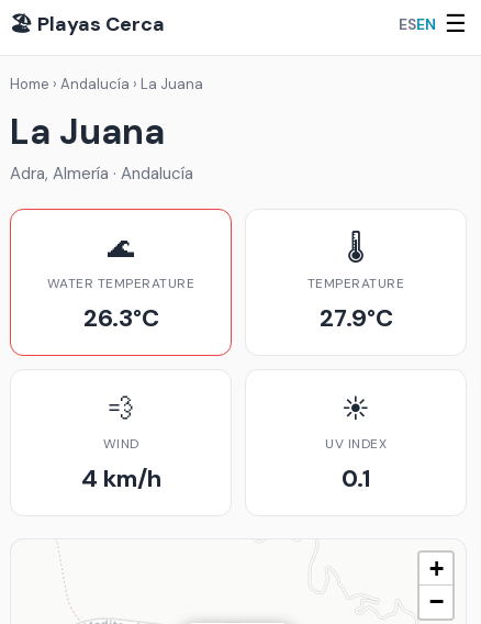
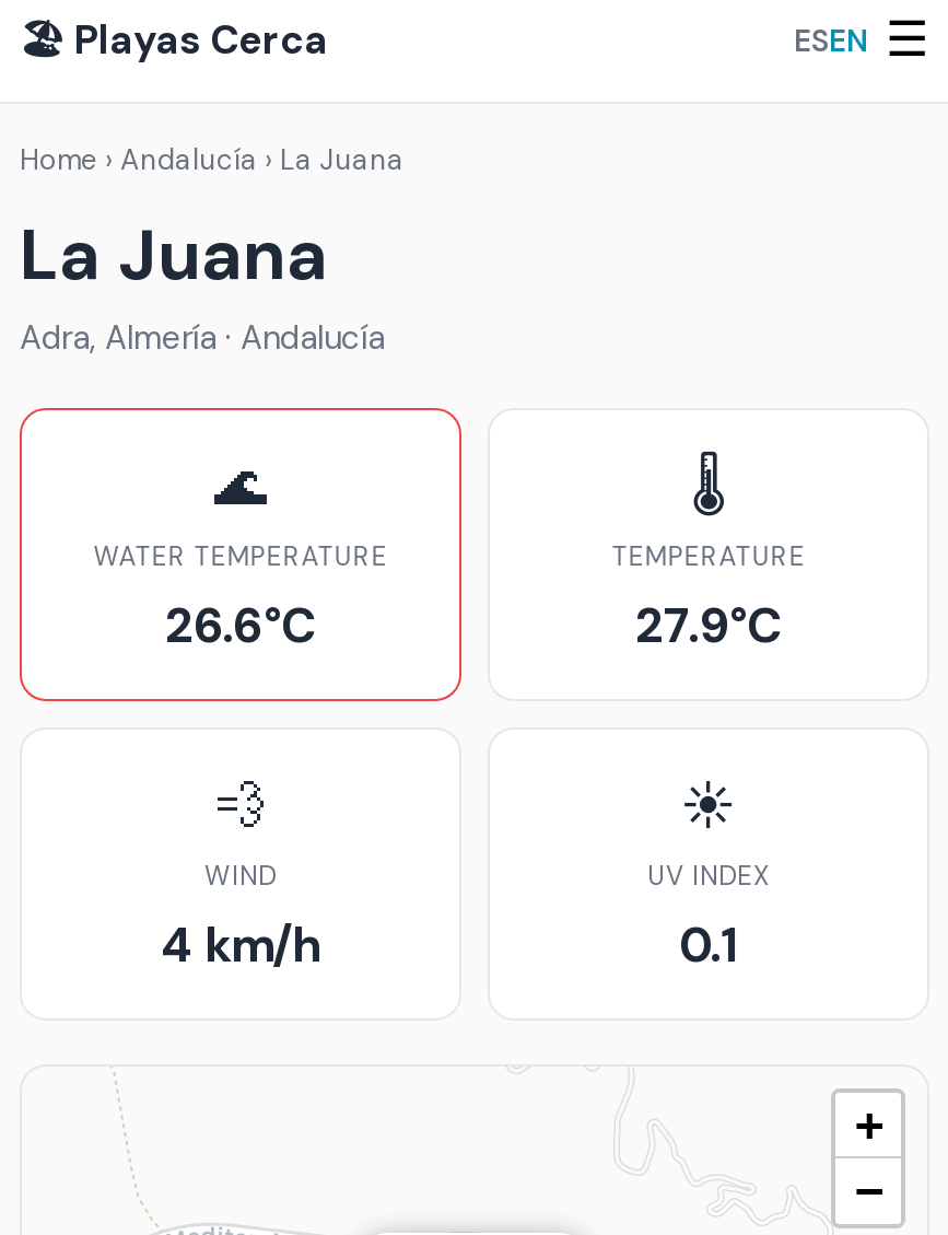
[83,302,159,334] 26.3°C -> [165,594,316,657] 26.6°C

